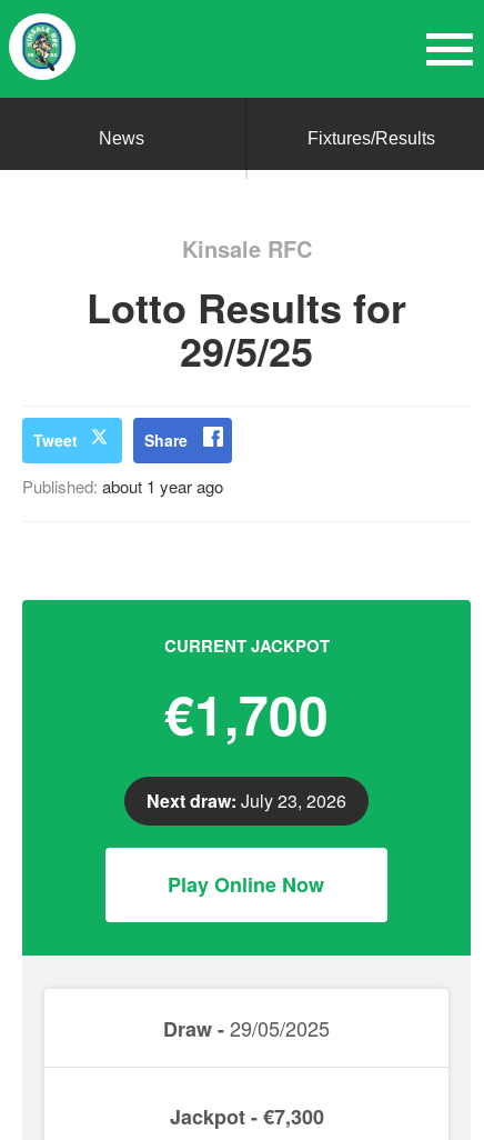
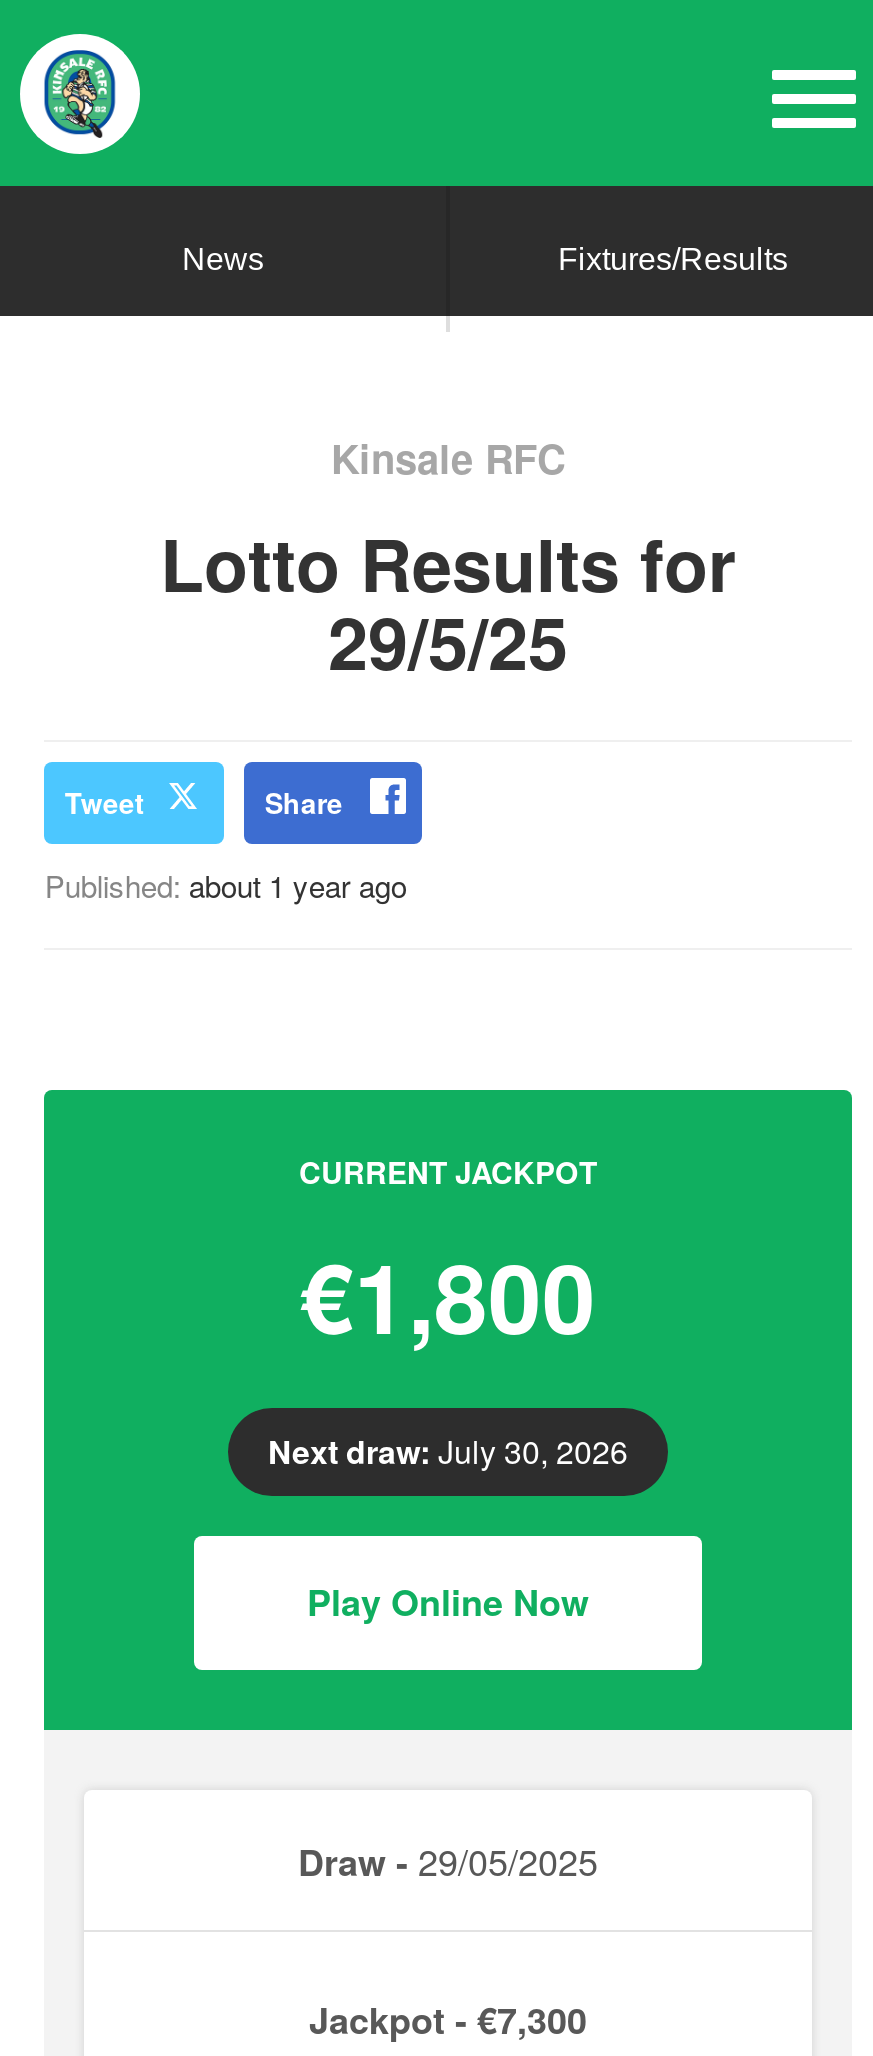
[164,676,329,752] €1,700 -> [300,1226,596,1364] €1,800
[147,788,346,813] Next draw: July 23, 2026 -> [268,1428,628,1474] Next draw: July 30, 2026

